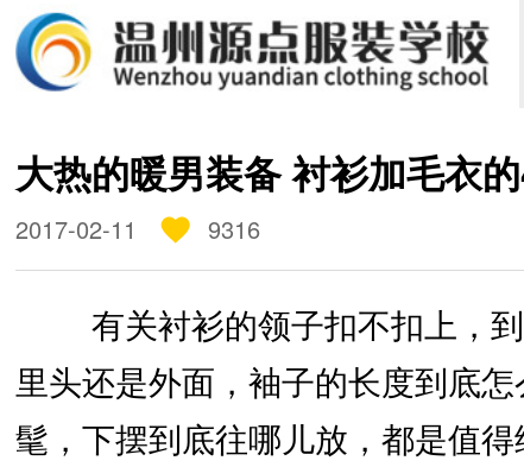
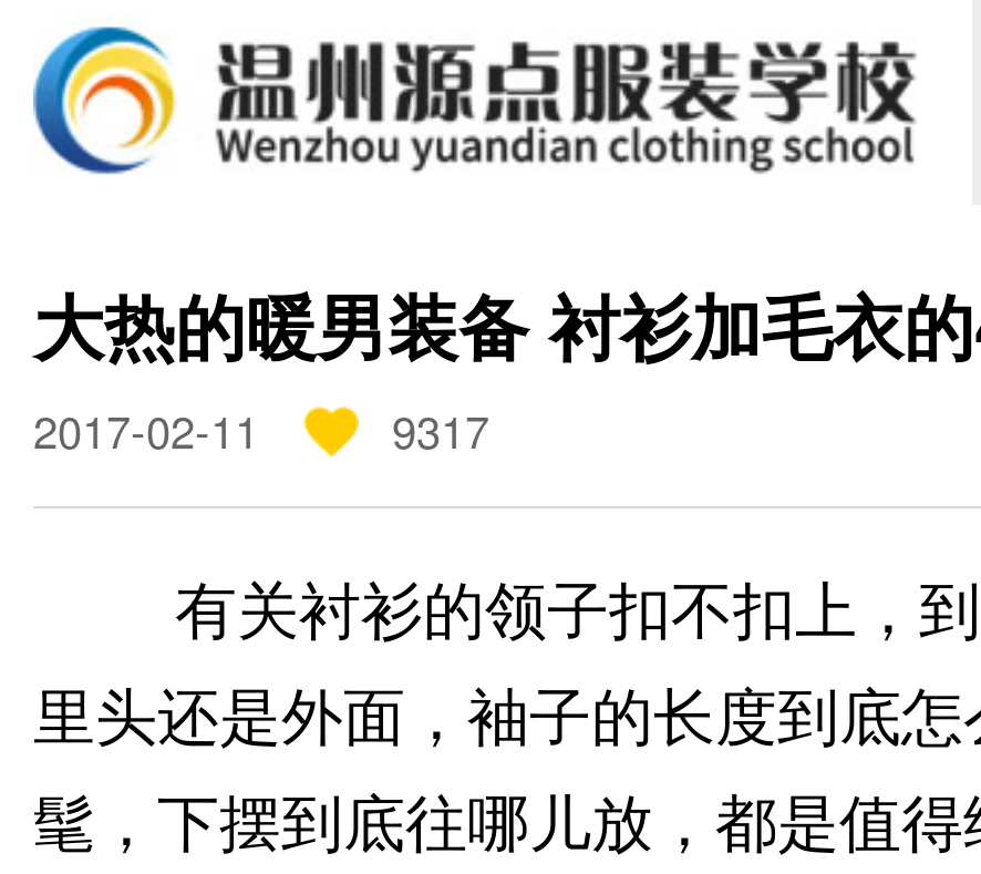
[208,212,260,246] 9316 -> [392,398,489,462] 9317

